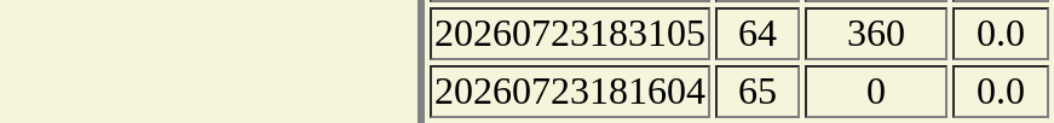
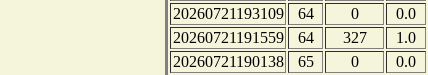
[434,13,705,54] 20260723183105 -> [172,5,283,22] 20260721193109
[847,13,905,54] 360 -> [350,5,358,22] 0
[434,71,705,112] 20260723181604 -> [172,29,416,70] 20260721191559 | 64 | 327 | 1.0 | 20260721190138

